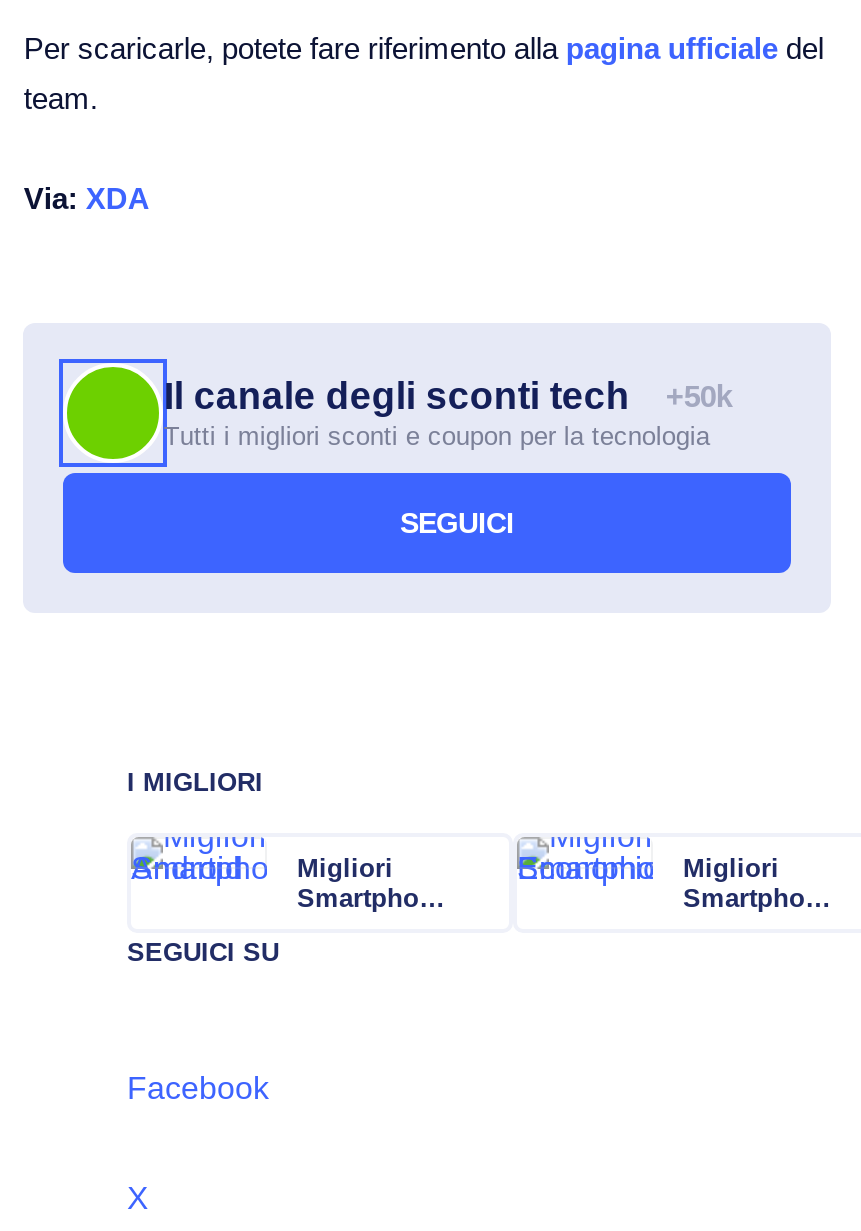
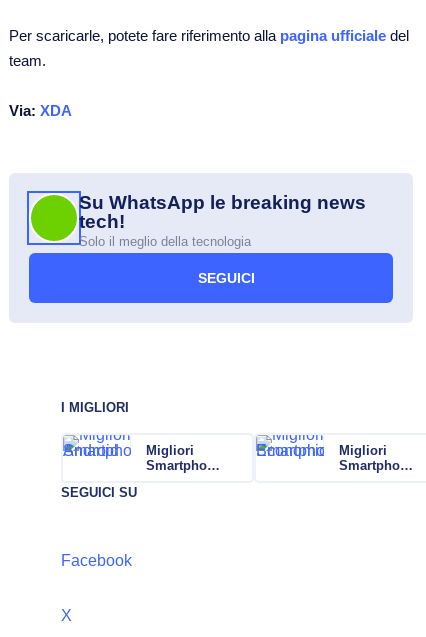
[164,375,732,451] Il canale degli sconti tech | +50k | Tutti i migliori sconti e coupon per la tecnologia -> [79,192,366,249] Su WhatsApp le breaking news | tech! | Solo il meglio della tecnologia

